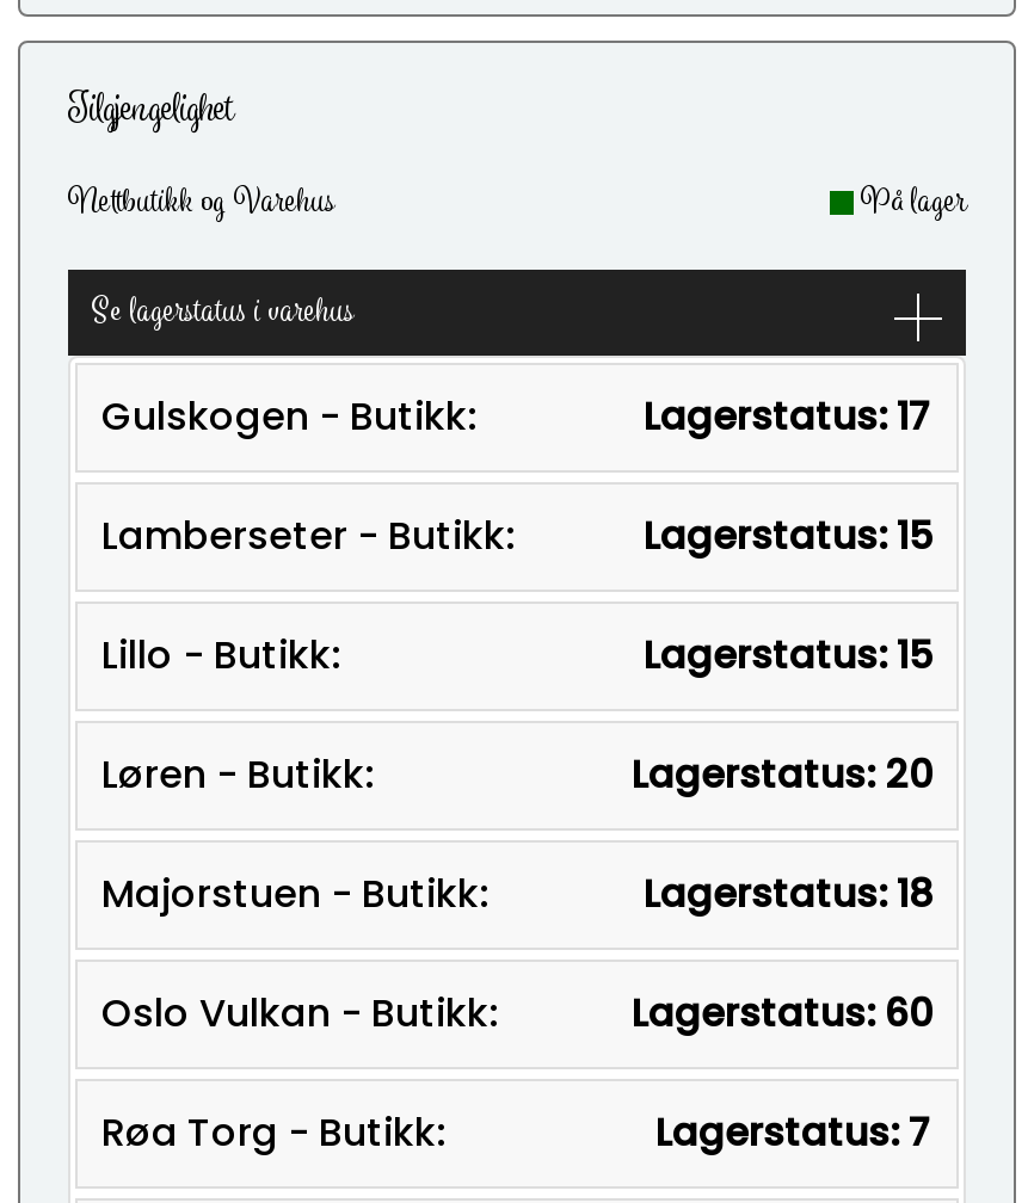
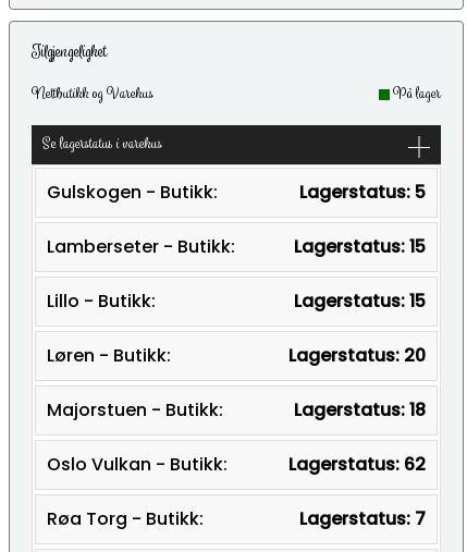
[644,389,932,444] Lagerstatus: 17 -> [299,180,426,205] Lagerstatus: 5
[632,986,932,1041] Lagerstatus: 60 -> [288,452,426,477] Lagerstatus: 62

